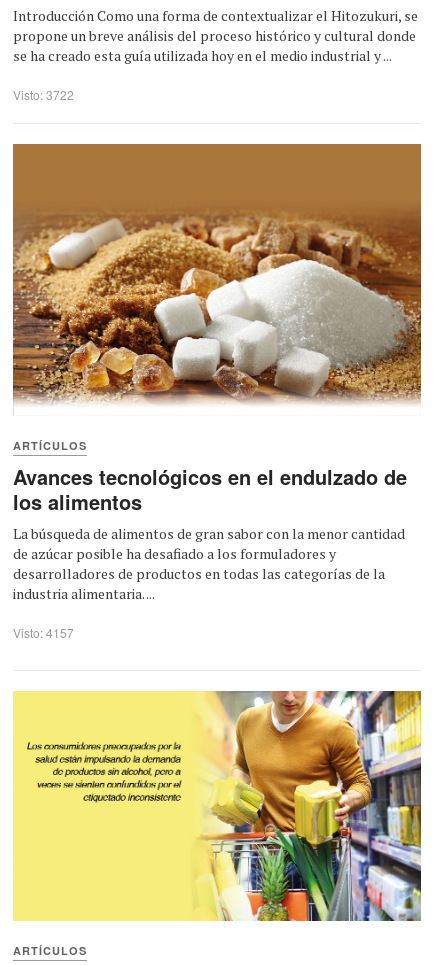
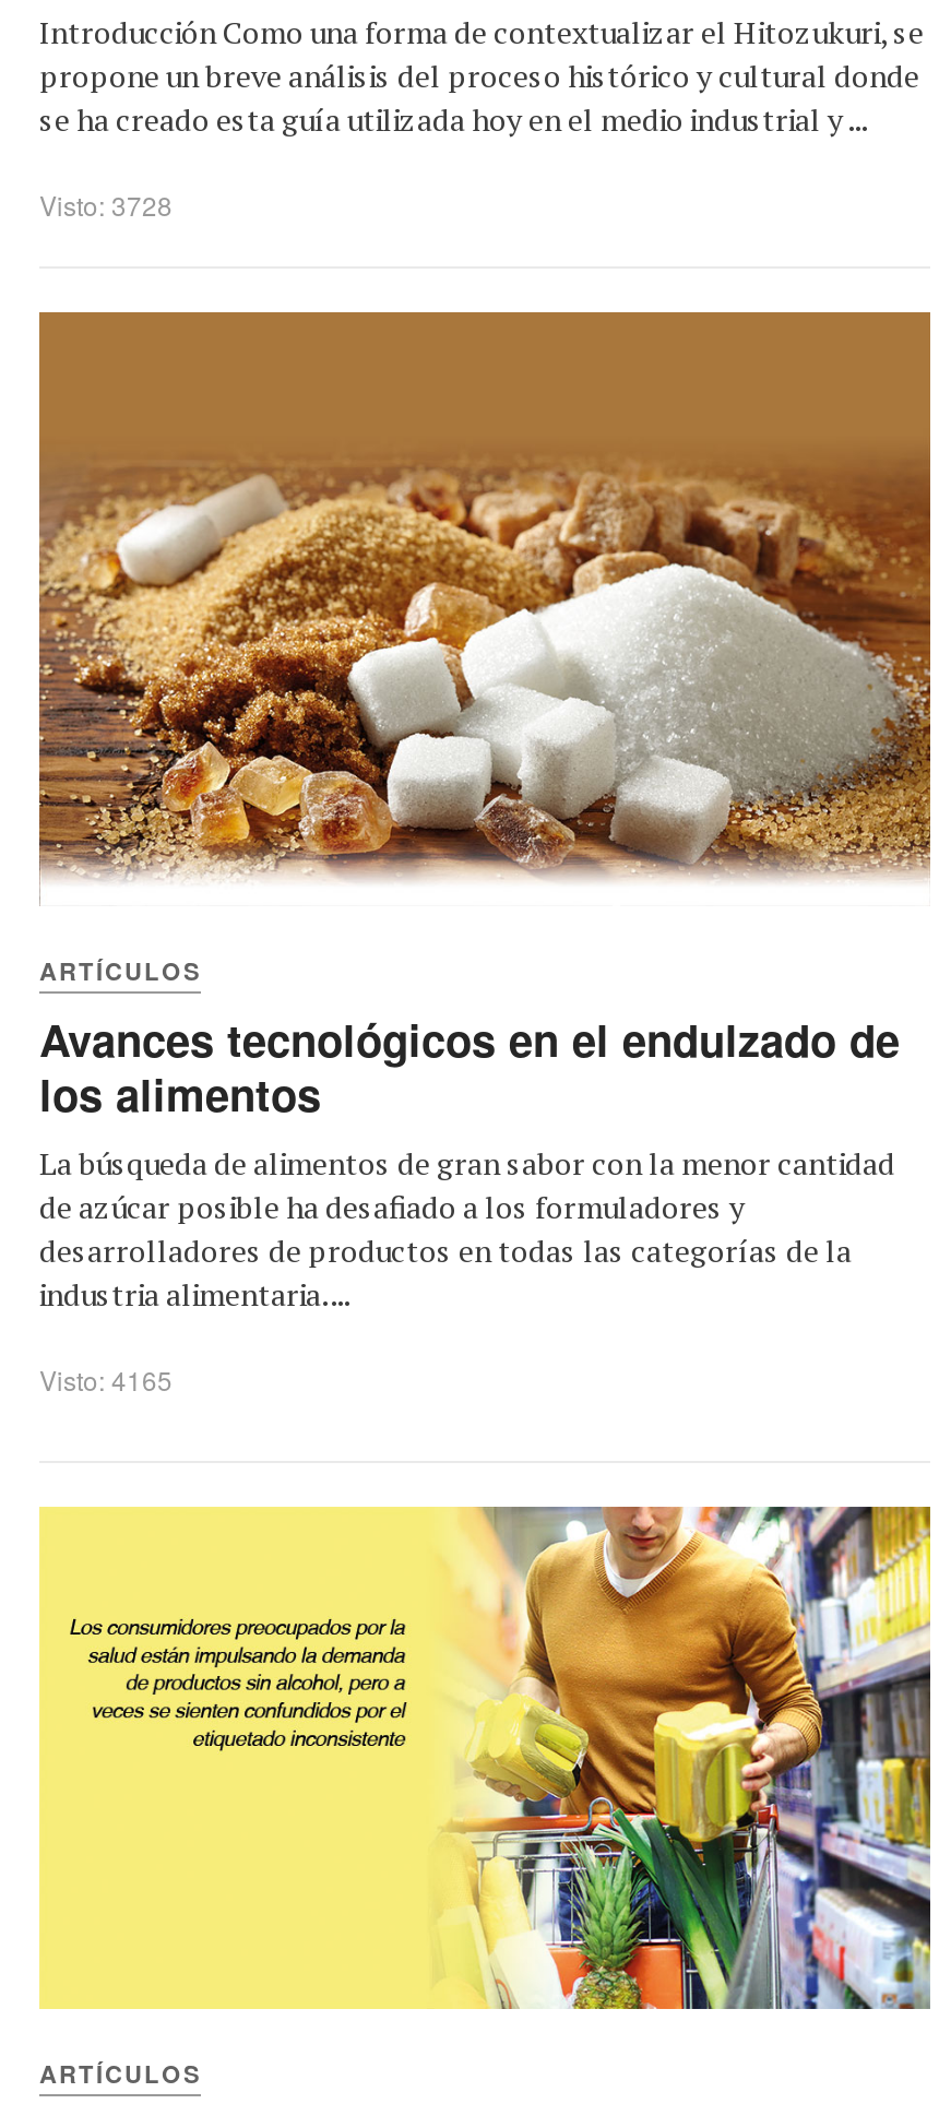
[13,86,74,103] Visto: 3722 -> [39,185,173,223] Visto: 3728
[13,624,74,641] Visto: 4157 -> [39,1360,173,1397] Visto: 4165

